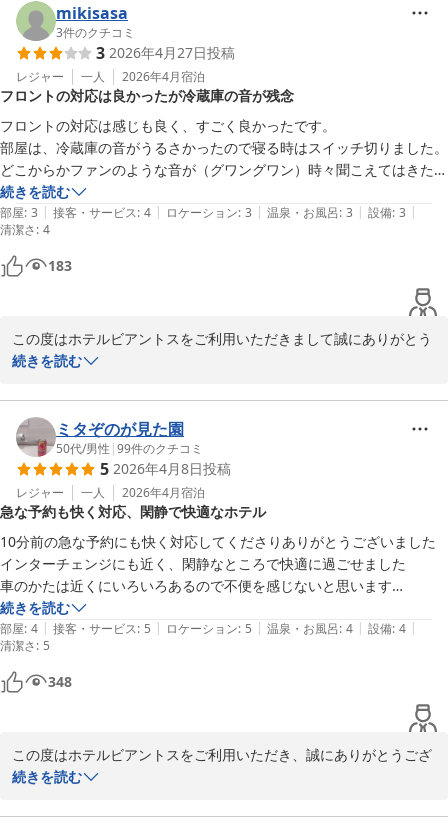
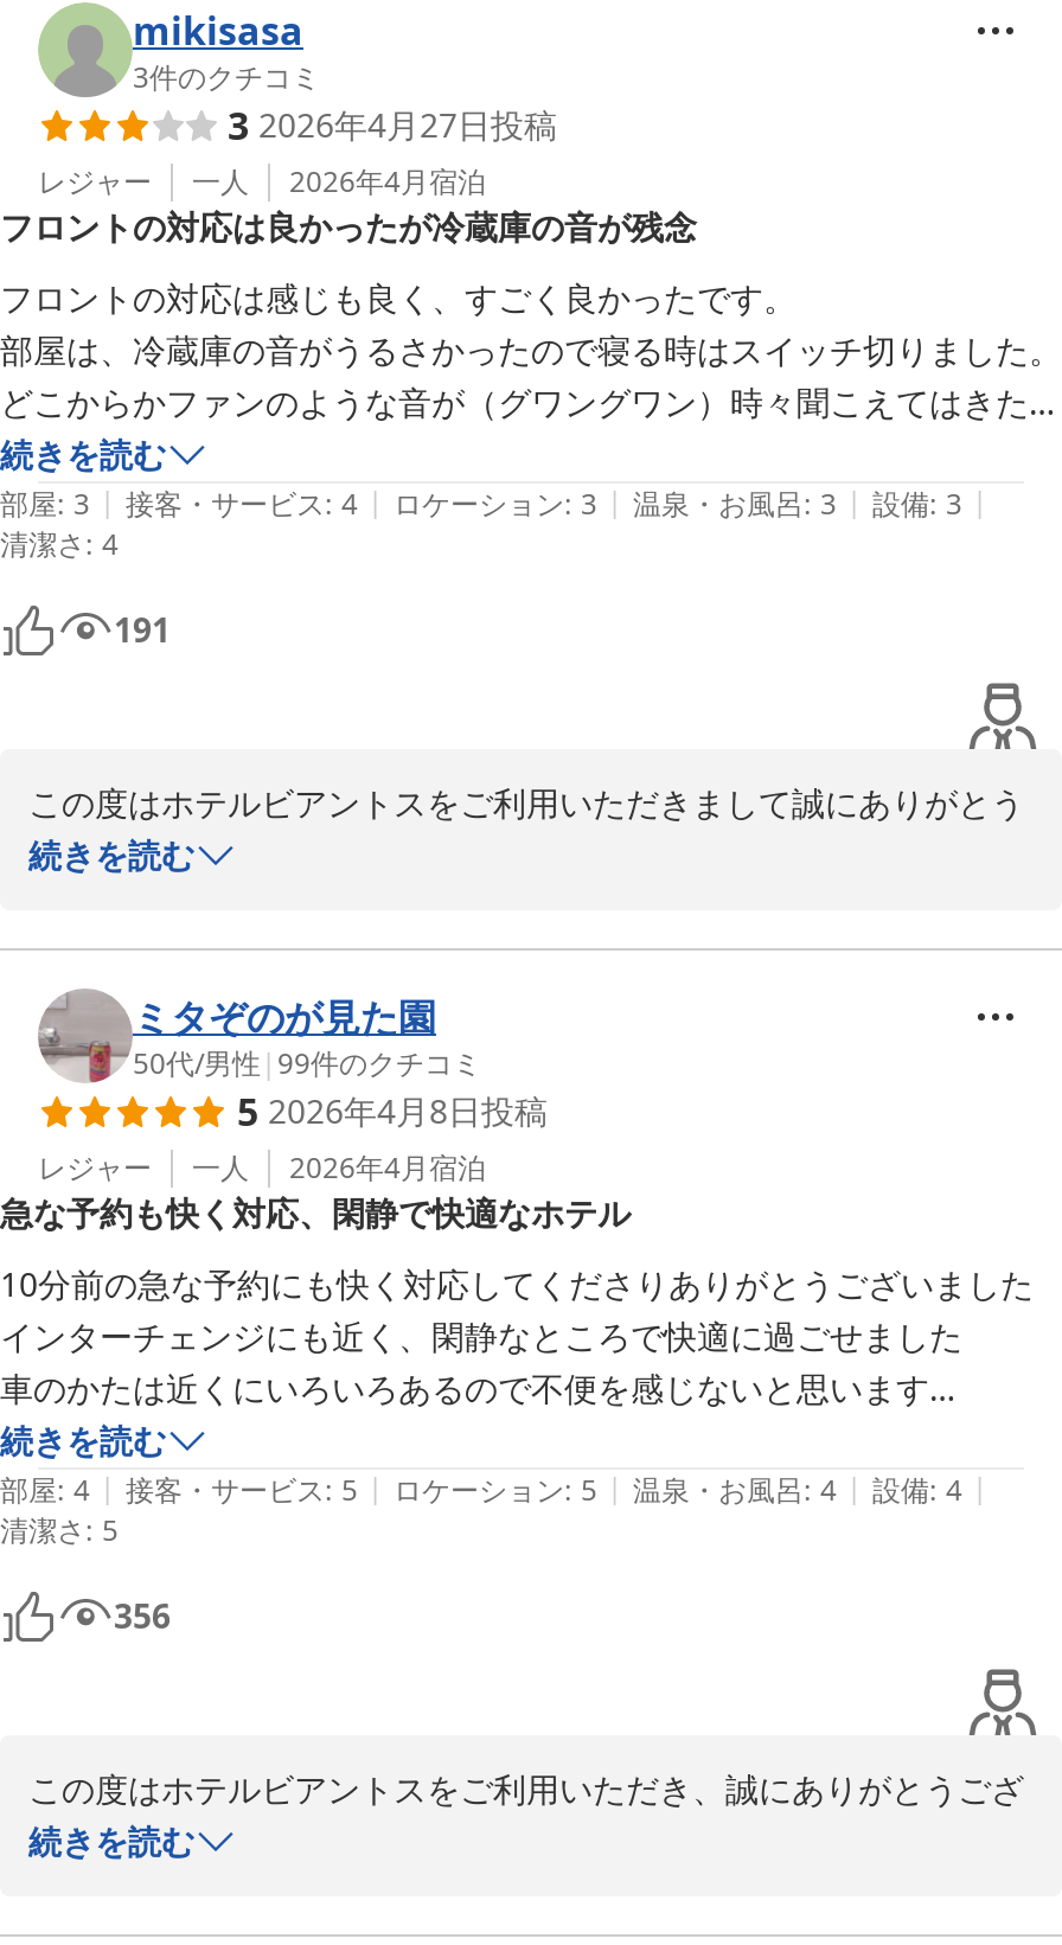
[48,256,72,275] 183 -> [114,607,171,652] 191
[48,672,72,691] 348 -> [114,1593,171,1638] 356

